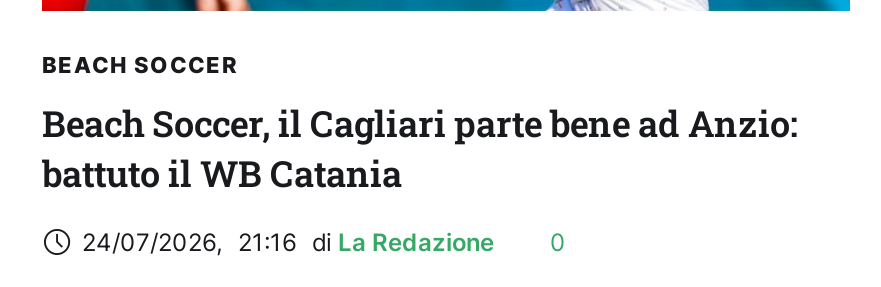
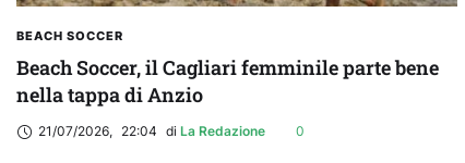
[42,99,798,197] Beach Soccer, il Cagliari parte bene ad Anzio: | battuto il WB Catania -> [16,54,439,107] Beach Soccer, il Cagliari femminile parte bene | nella tappa di Anzio
[82,226,494,256] 24/07/2026, 21:16 di La Redazione -> [38,123,265,139] 21/07/2026, 22:04 di La Redazione

